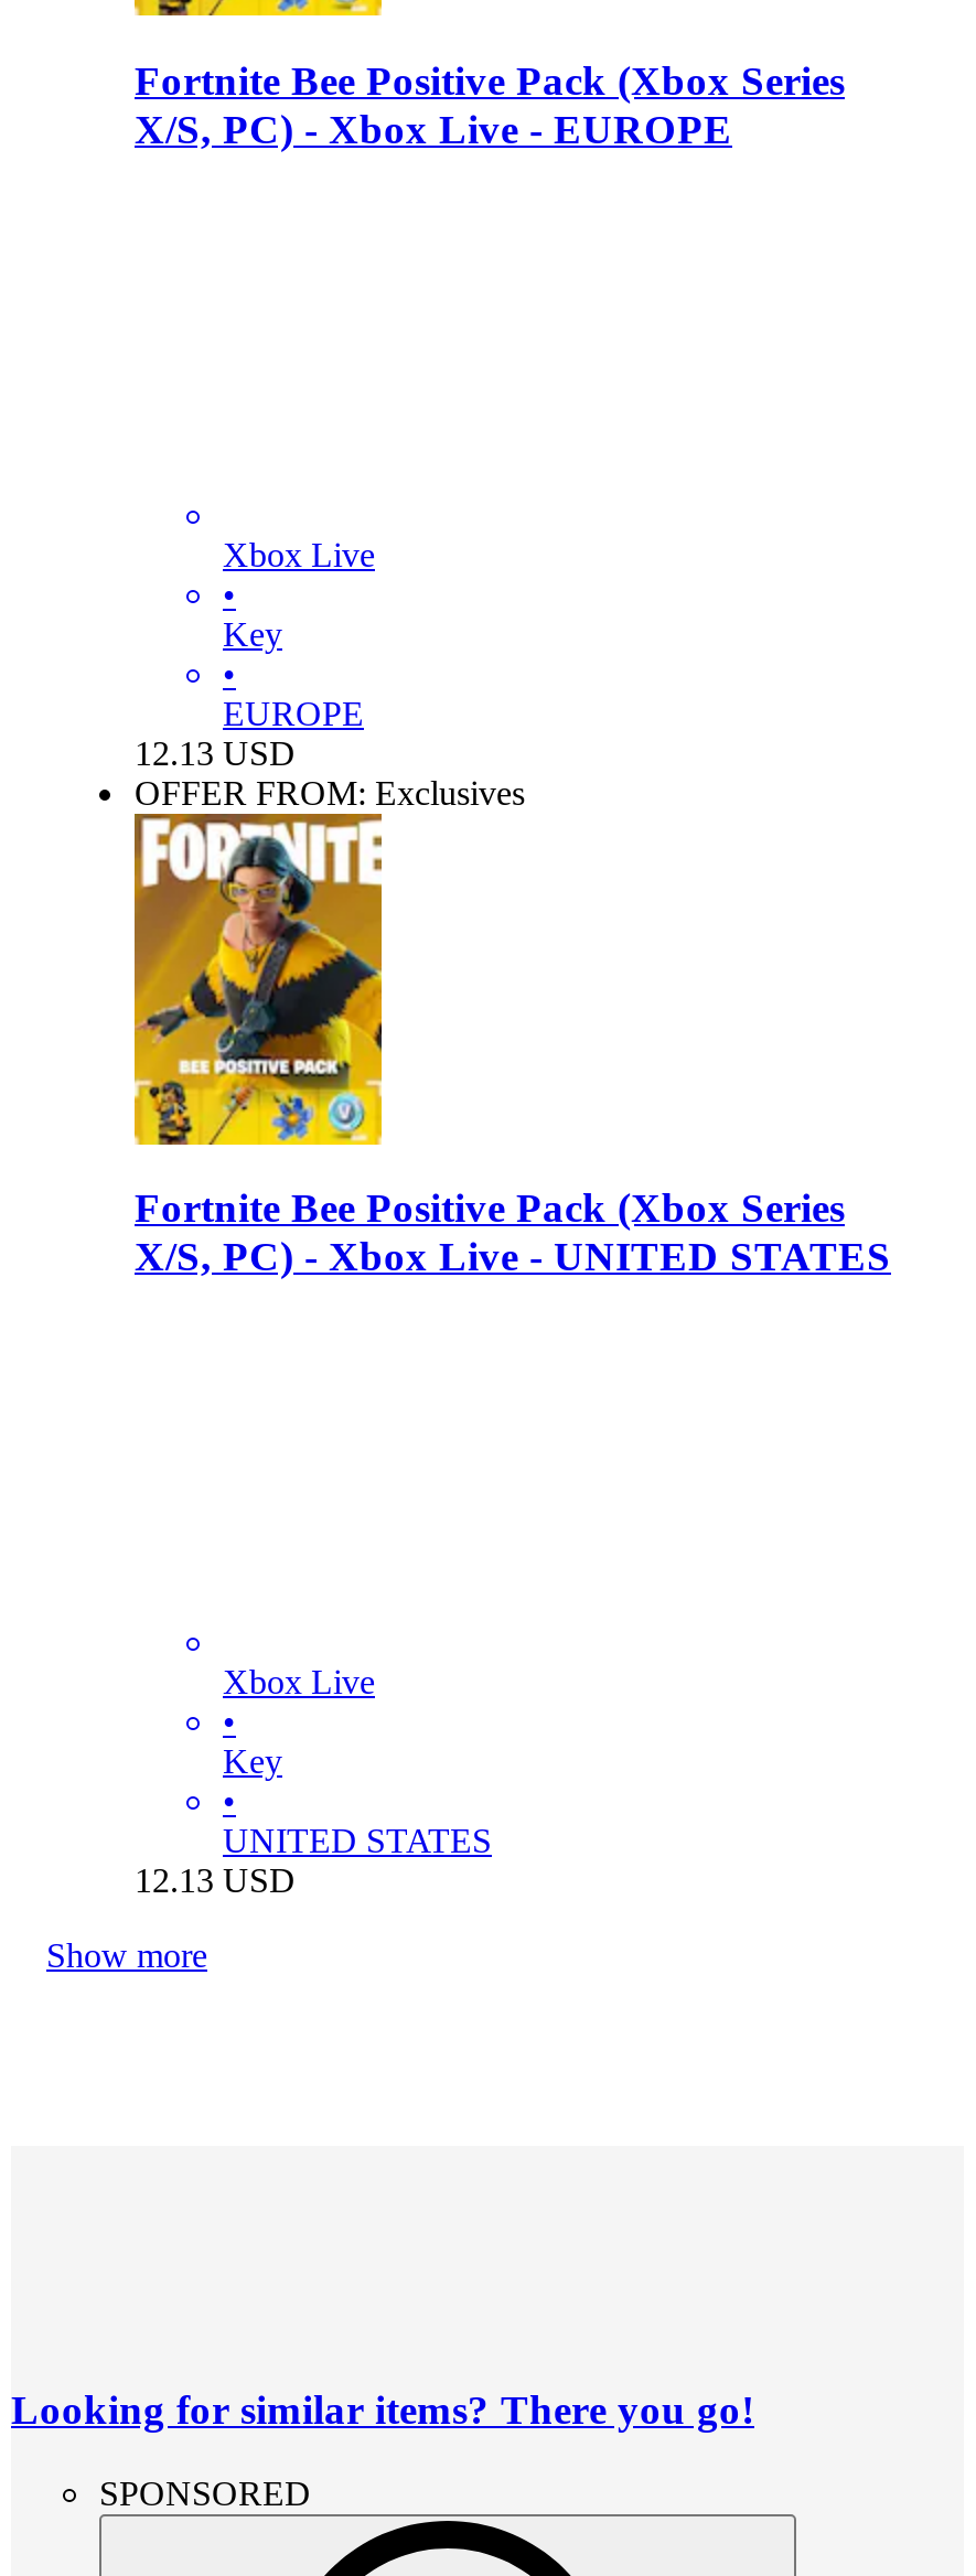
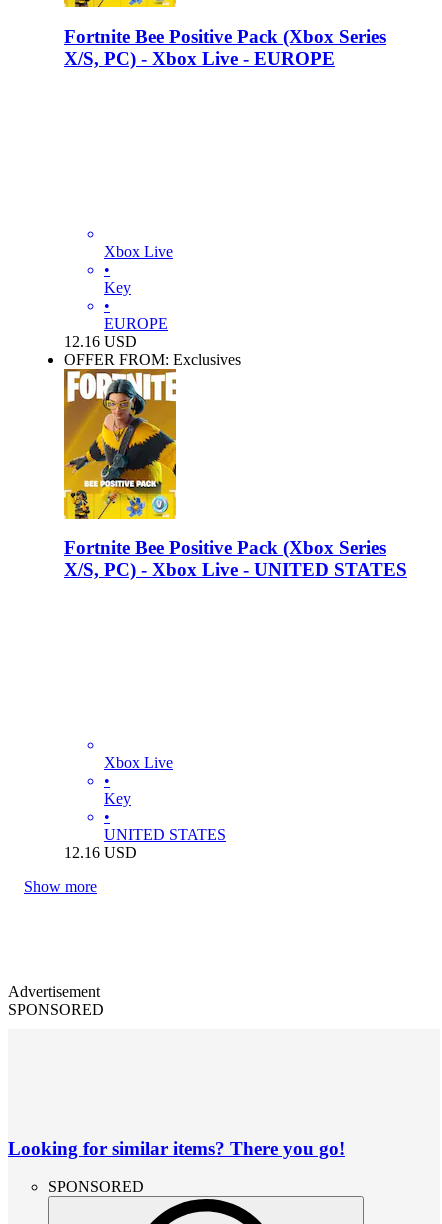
[135,734,296,771] 12.13 USD -> [64,333,137,350] 12.16 USD
[135,1861,296,1899] 12.13 USD -> [64,844,137,861] 12.16 USD
none -> [8,983,104,1018] Advertisement | SPONSORED

